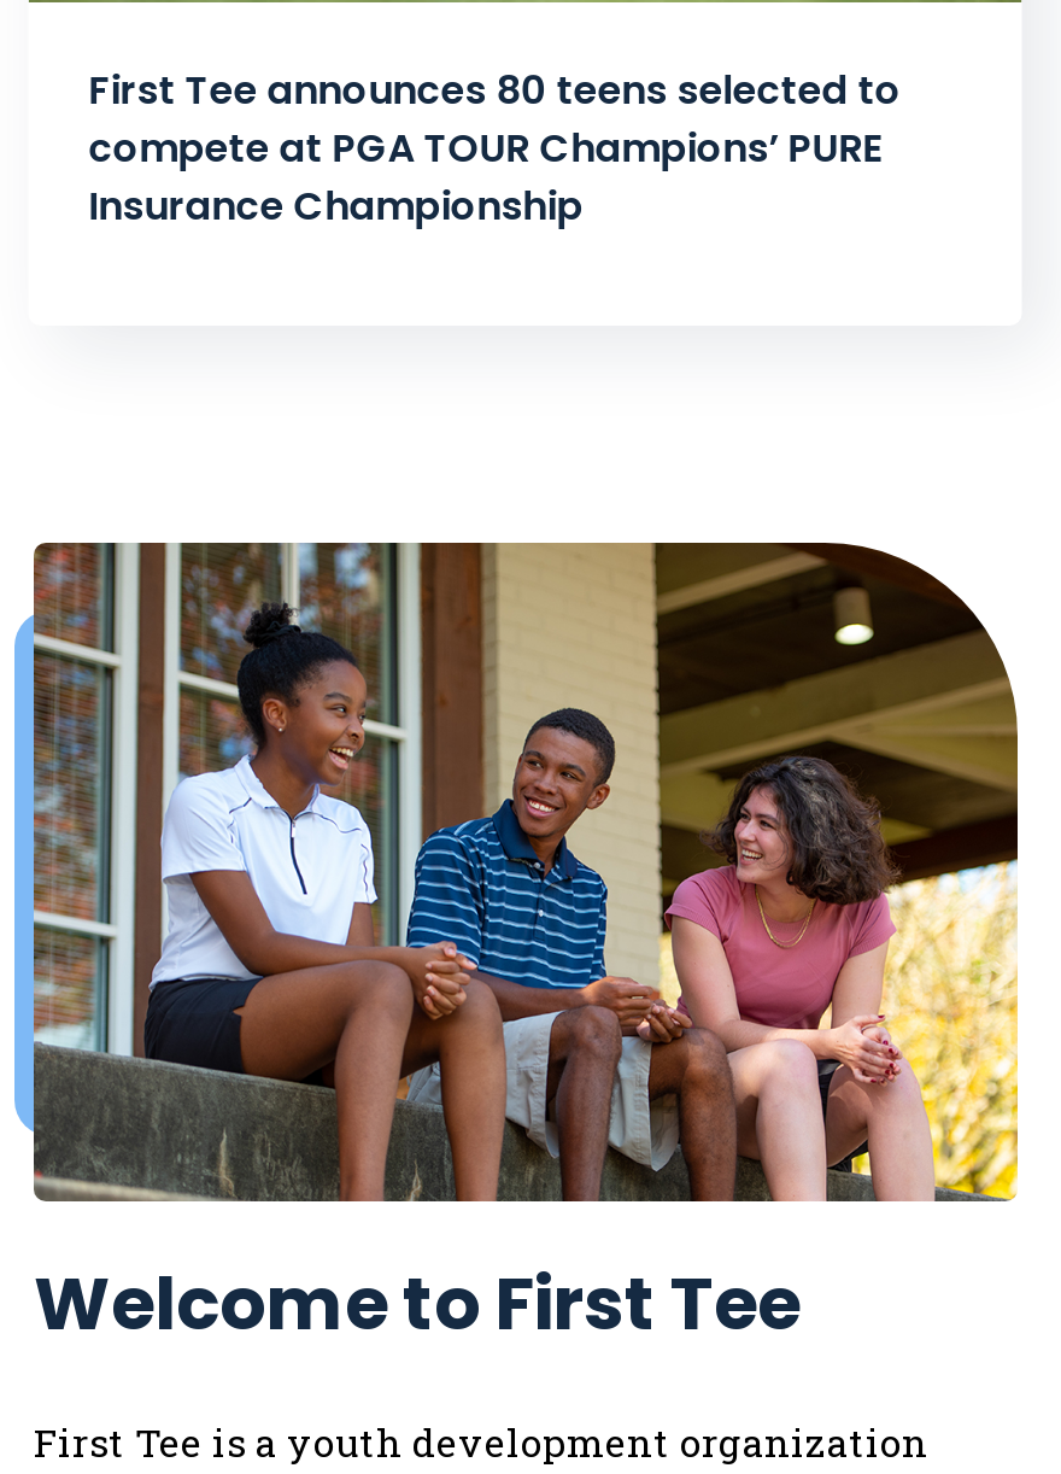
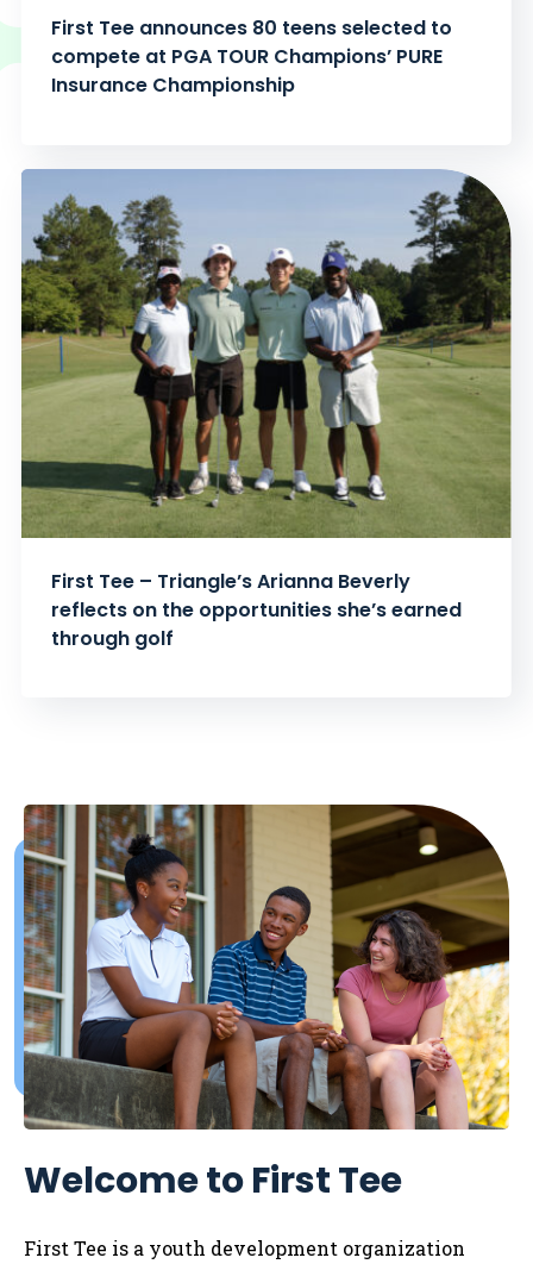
none -> [20,168,512,652] [image] | First Tee – Triangle’s Arianna Beverly | reflects on the opportunities she’s earned | through golf

